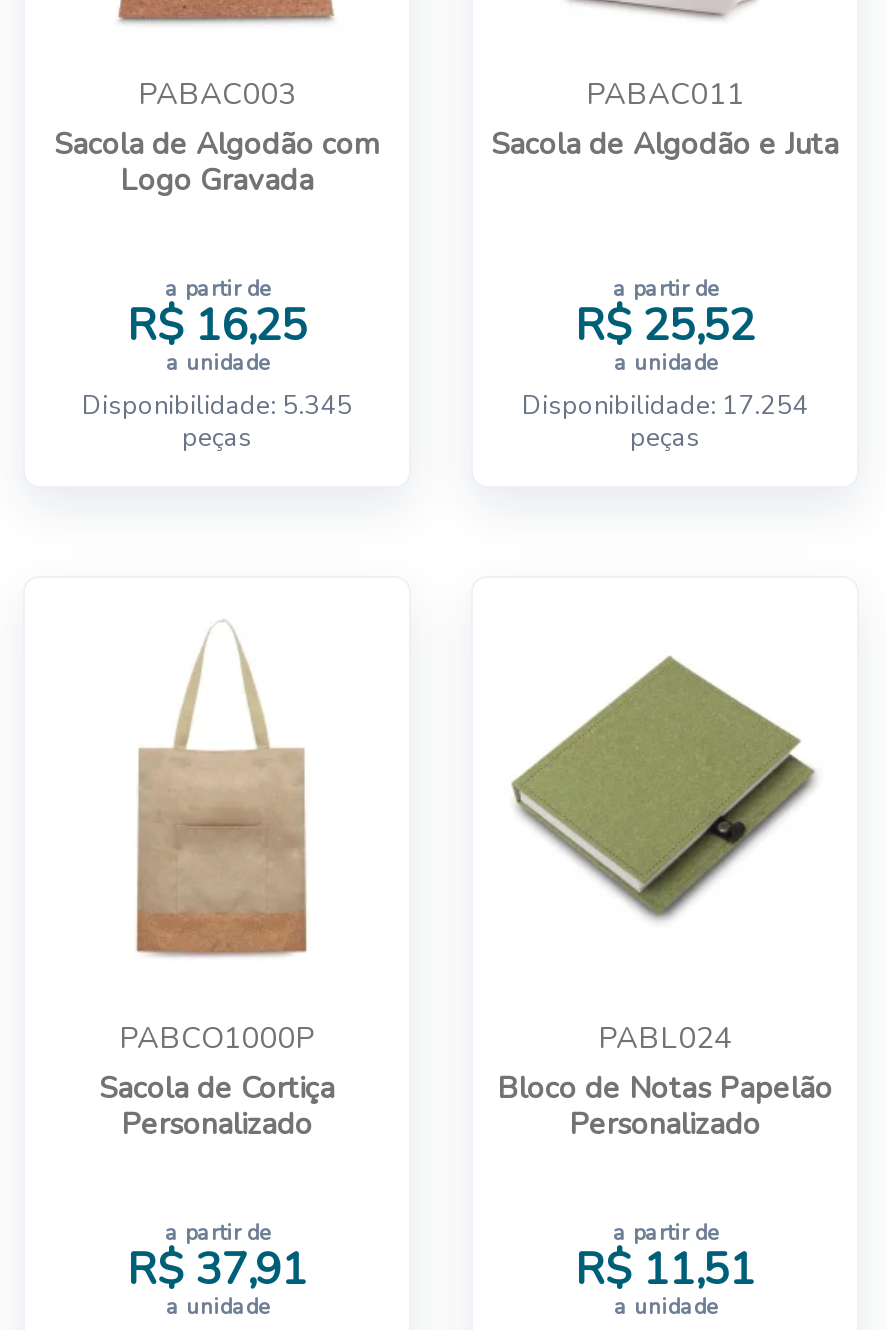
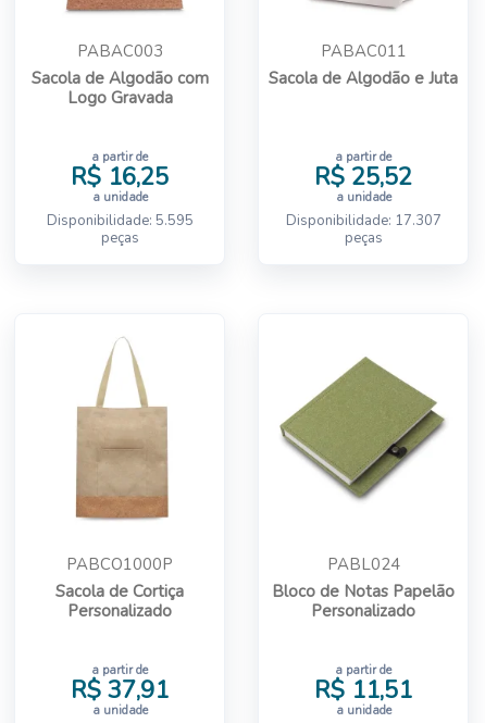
[82,389,352,425] Disponibilidade: 5.345 -> [46,211,193,231] Disponibilidade: 5.595
[522,389,808,425] Disponibilidade: 17.254 -> [285,211,441,231] Disponibilidade: 17.307

